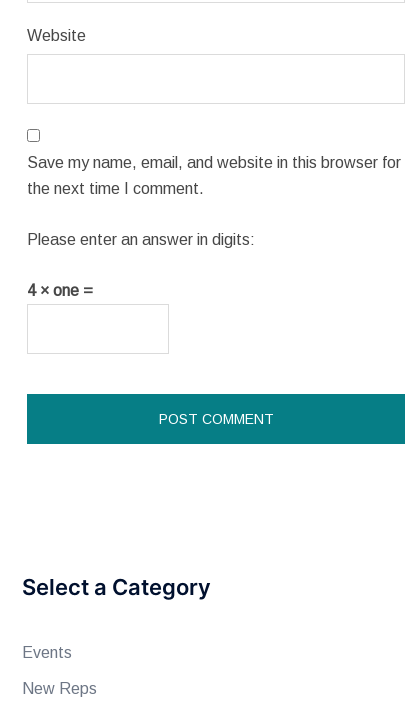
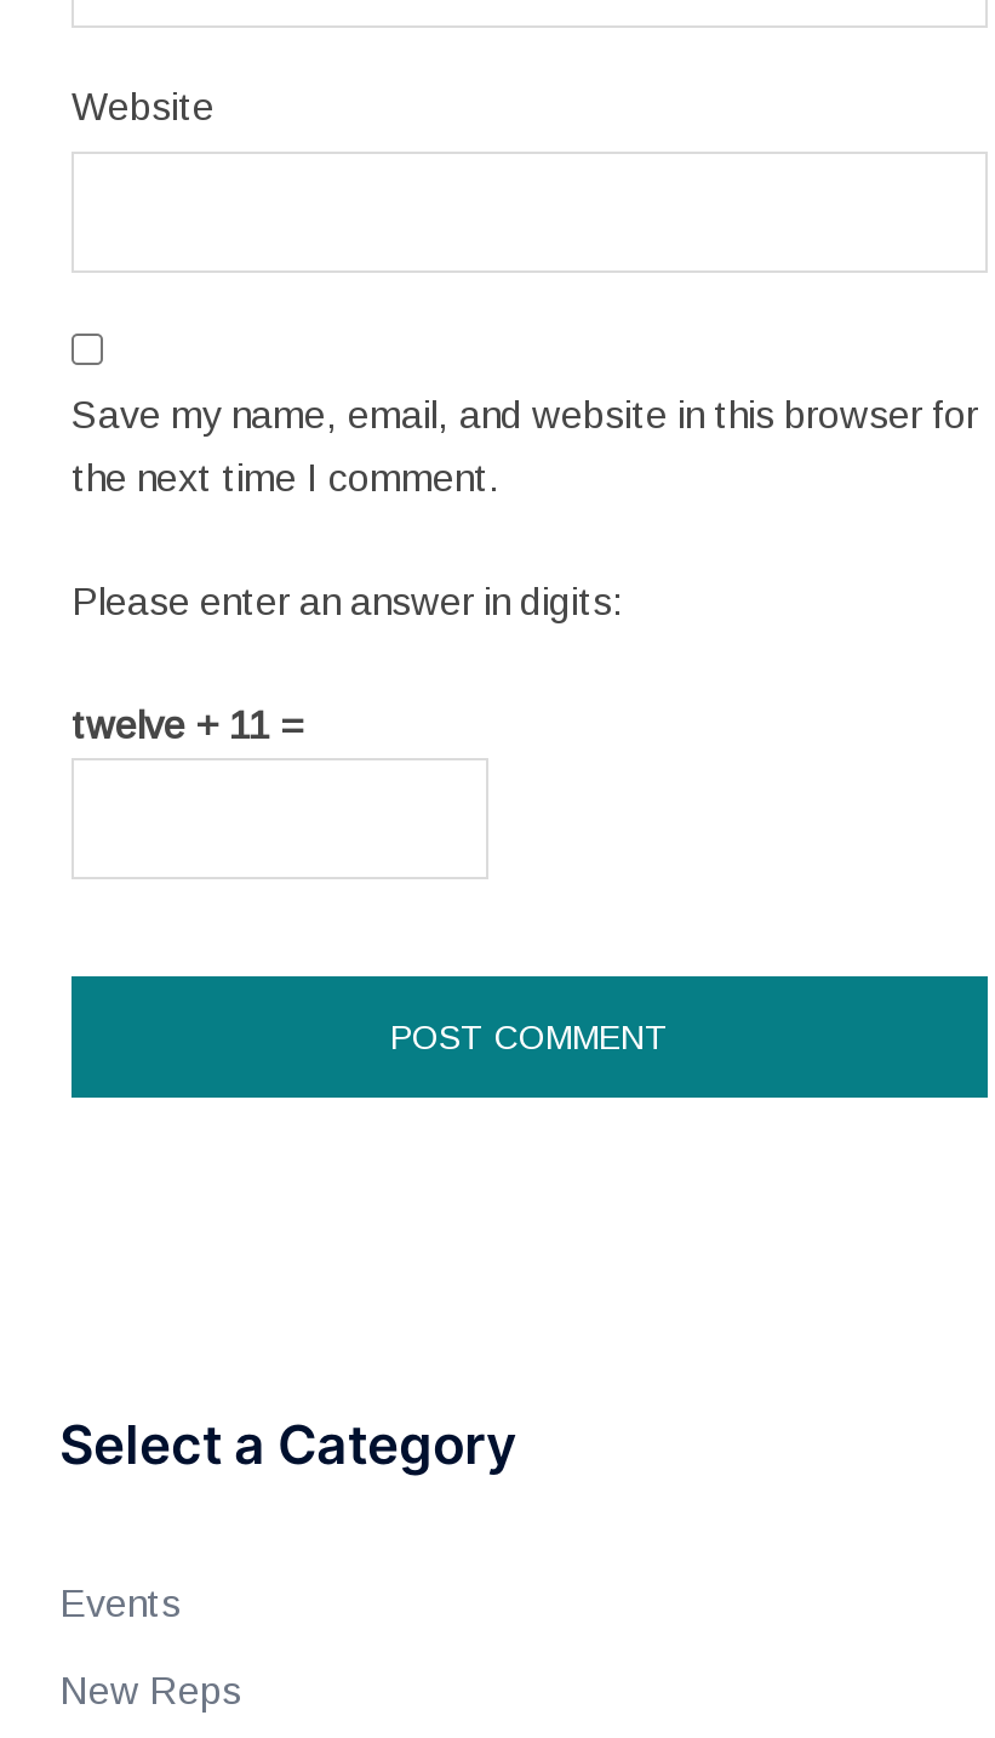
[27,282,93,299] 4 × one = -> [72,705,304,746] twelve + 11 =

